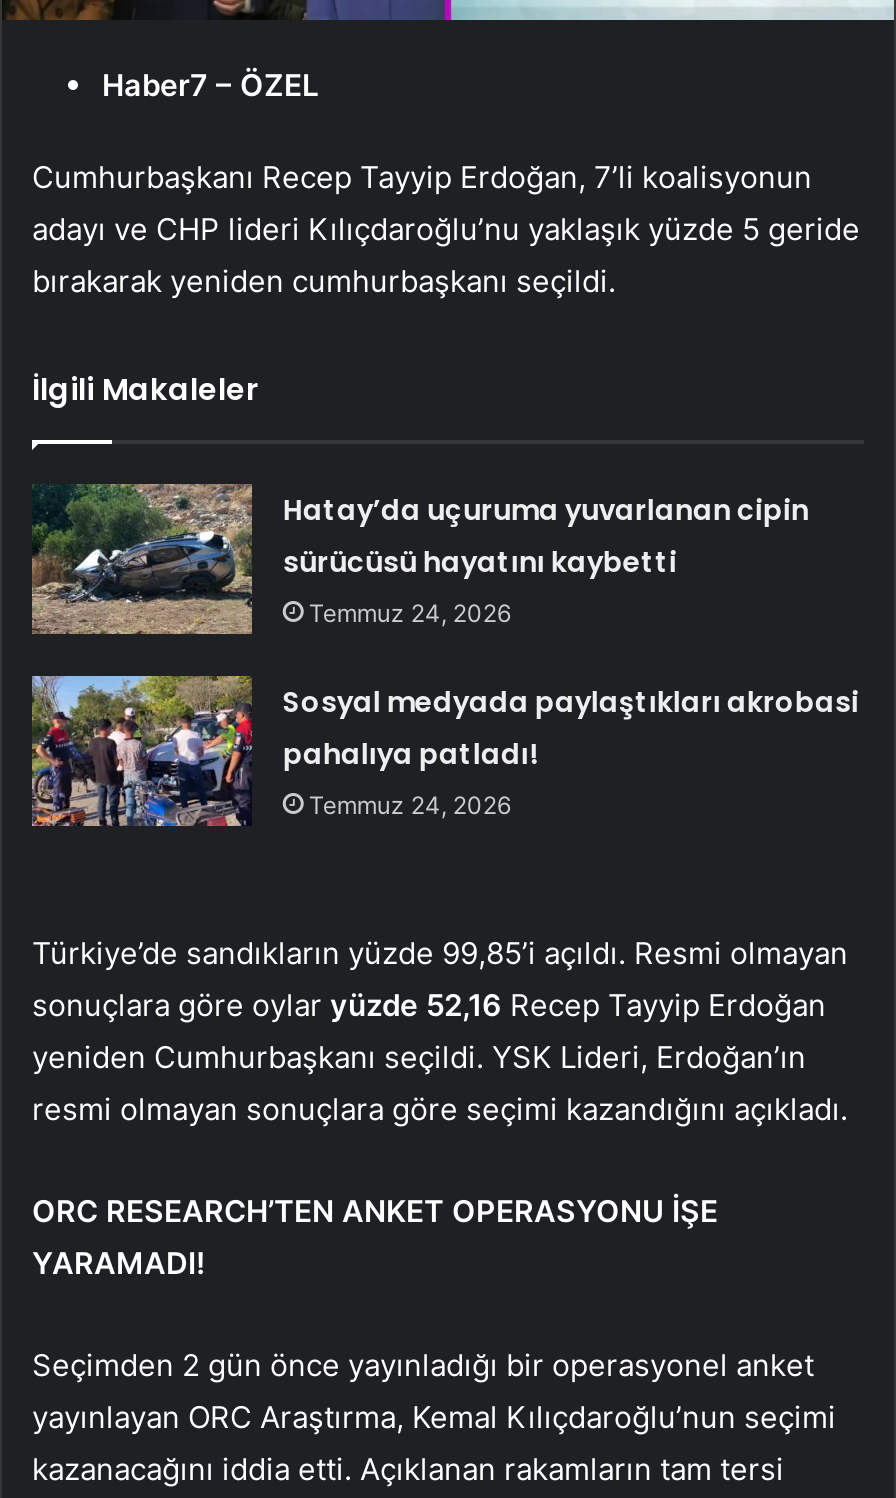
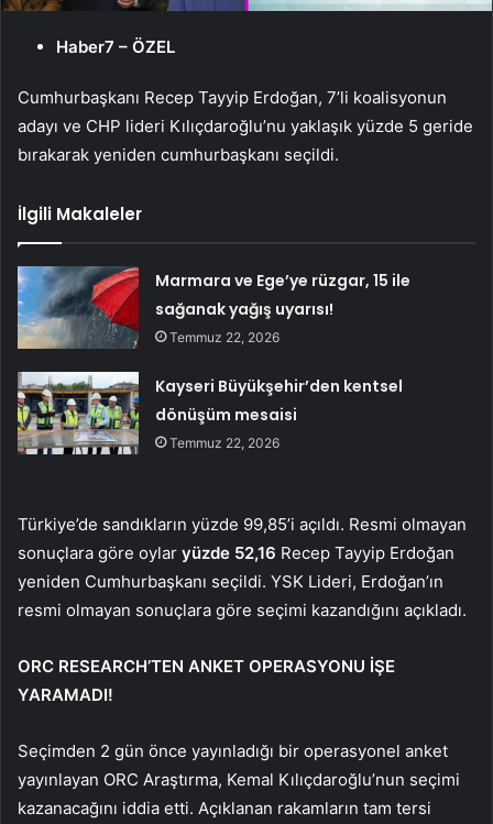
[30,482,809,636] [image] | Hatay’da uçuruma yuvarlanan cipin | sürücüsü hayatını kaybetti | Temmuz 24, 2026 -> [17,265,411,349] [image] | Marmara ve Ege’ye rüzgar, 15 ile | sağanak yağış uyarısı! | Temmuz 22, 2026
[32,674,859,828] [image] | Sosyal medyada paylaştıkları akrobasi | pahalıya patladı! | Temmuz 24, 2026 -> [17,371,403,455] [image] | Kayseri Büyükşehir’den kentsel | dönüşüm mesaisi | Temmuz 22, 2026

